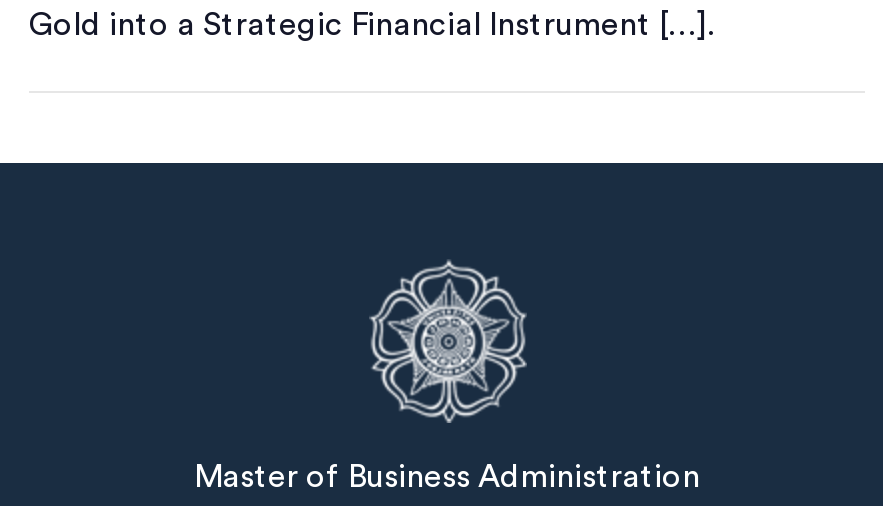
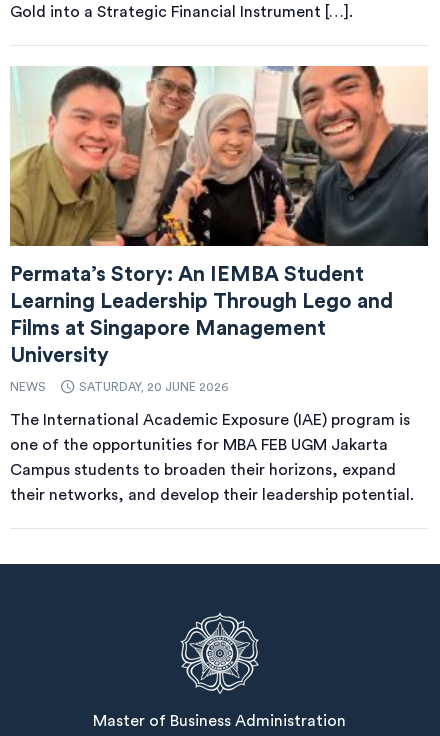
none -> [9,65,429,503] [image] | Permata’s Story: An IEMBA Student | Learning Leadership Through Lego and | Films at Singapore Management | University | NEWS | SATURDAY, 20 JUNE 2026 | The International Academic Exposure (IAE) program is | one of the opportunities for MBA FEB UGM Jakarta | Campus students to broaden their horizons, expand | their networks, and develop their leadership potential.

